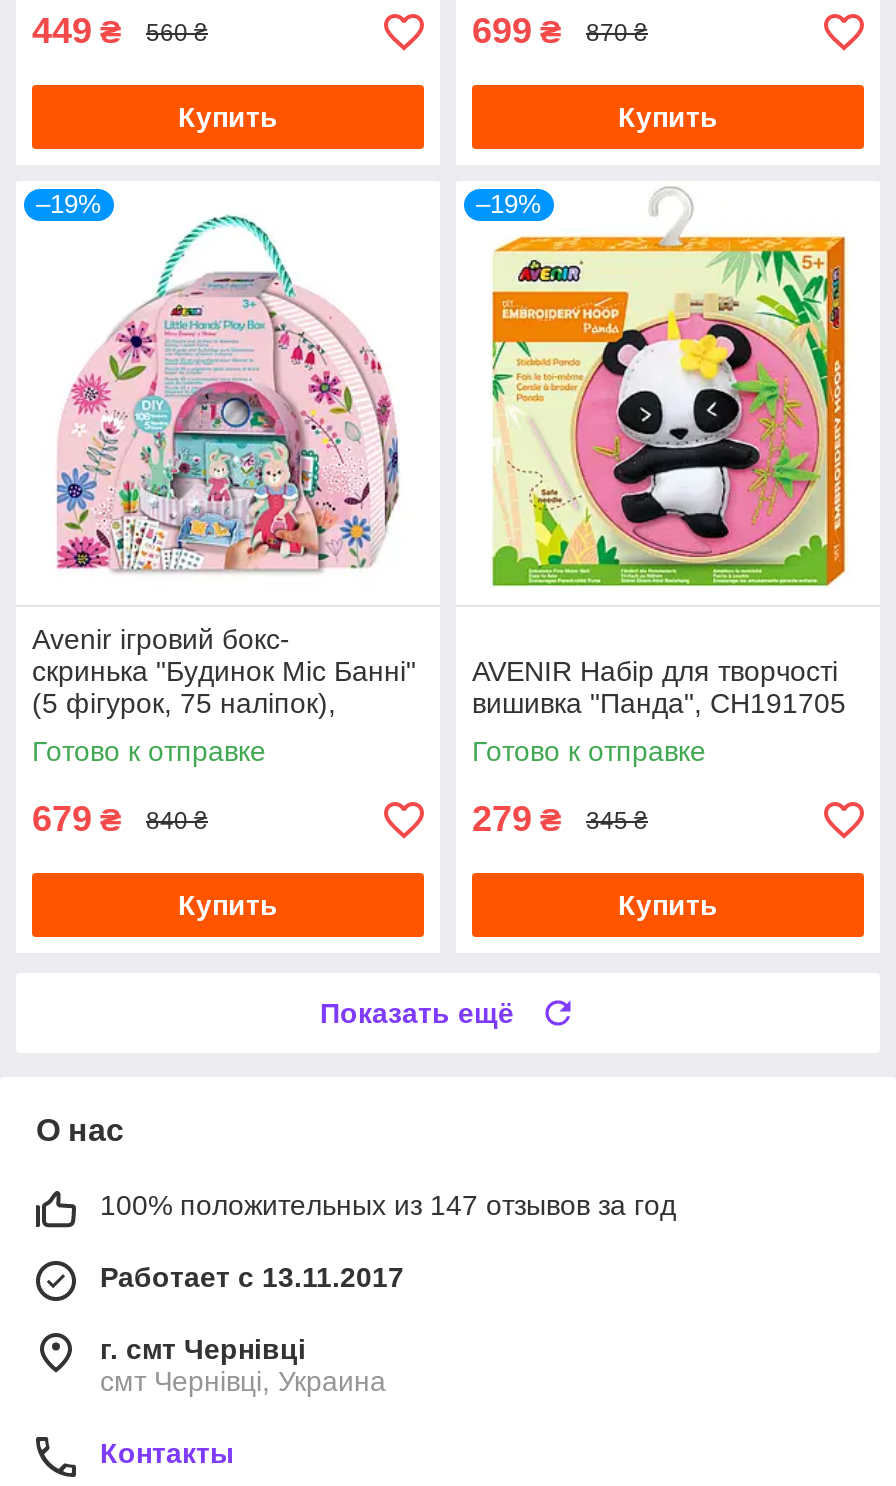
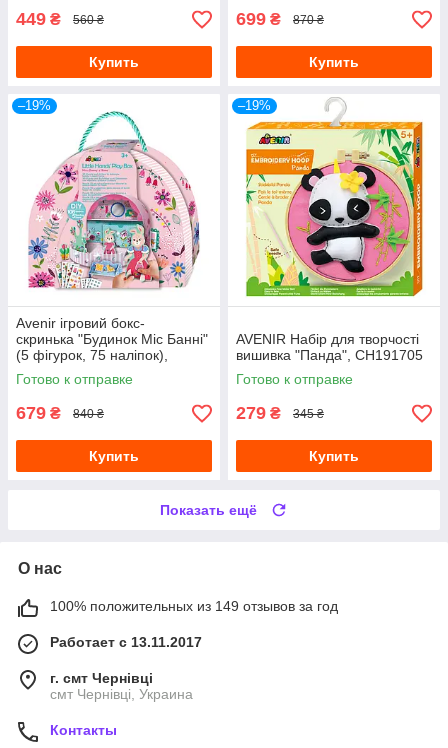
[100,1189,676,1221] 100% положительных из 147 отзывов за год -> [50,598,338,614] 100% положительных из 149 отзывов за год

